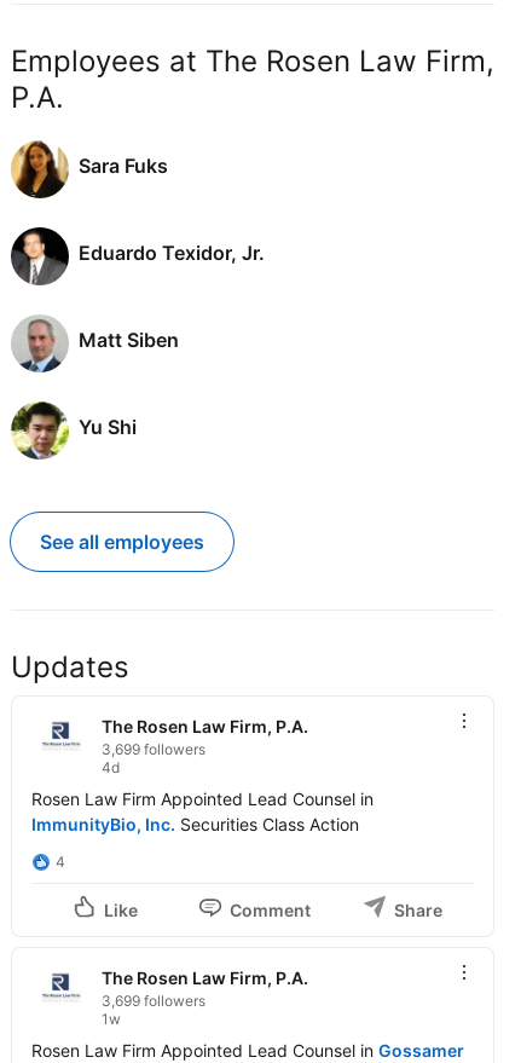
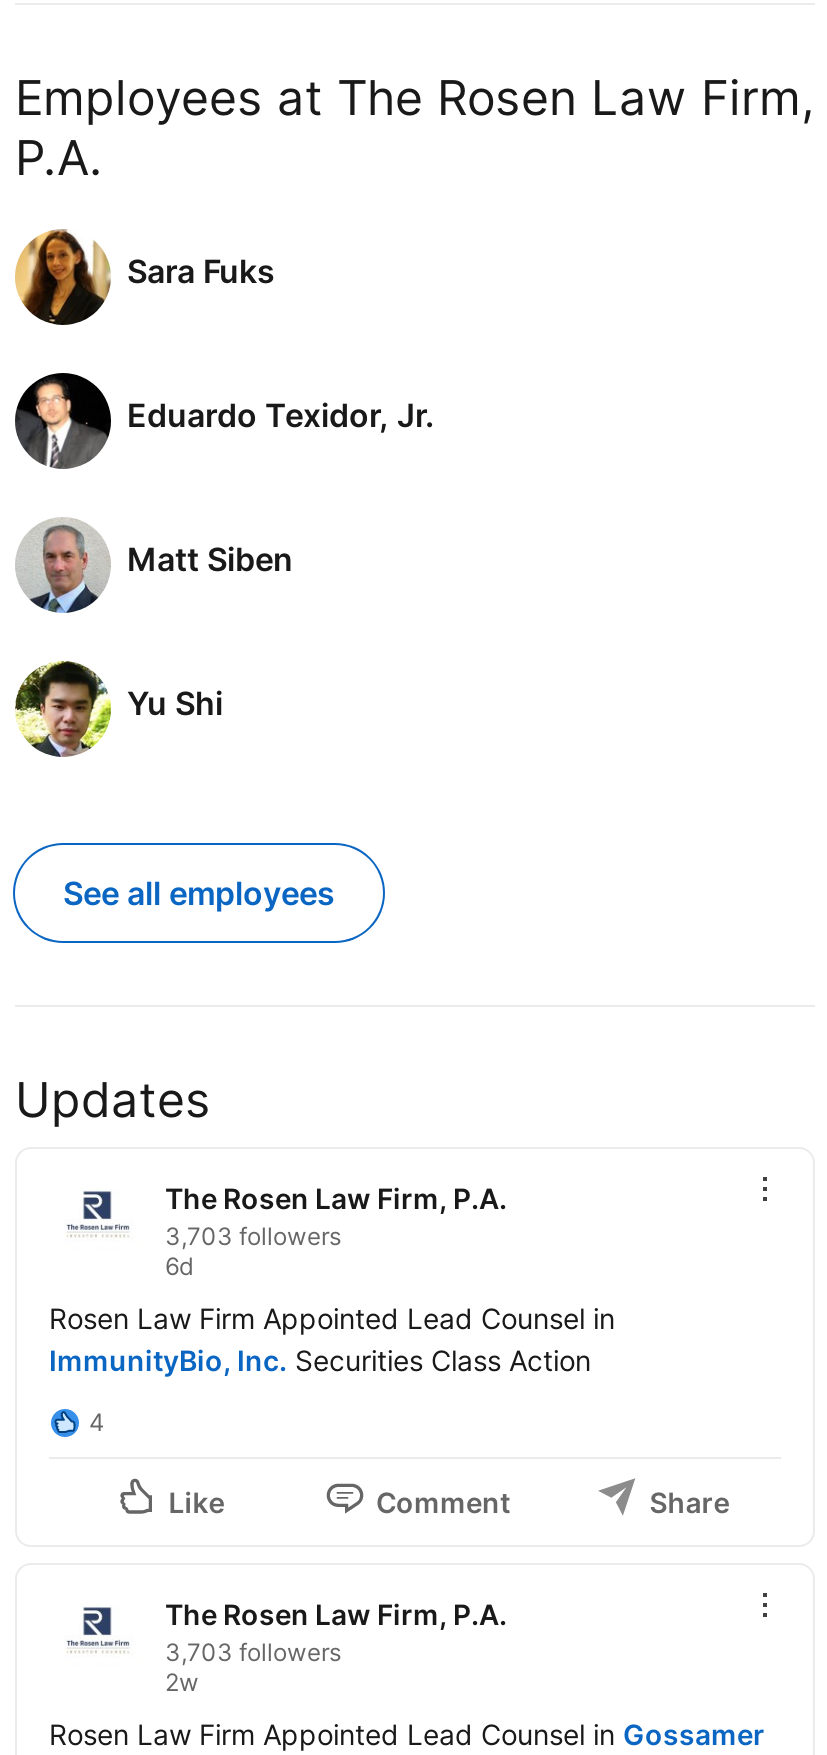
[102,740,205,776] 3,699 followers | 4d -> [165,1220,341,1280] 3,703 followers | 6d
[102,991,205,1027] 3,699 followers | 1w -> [165,1636,341,1696] 3,703 followers | 2w

